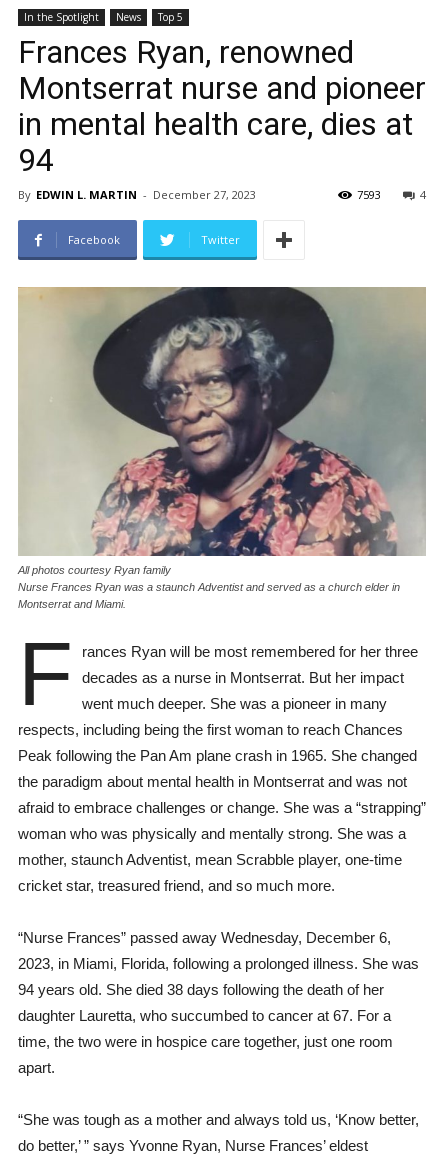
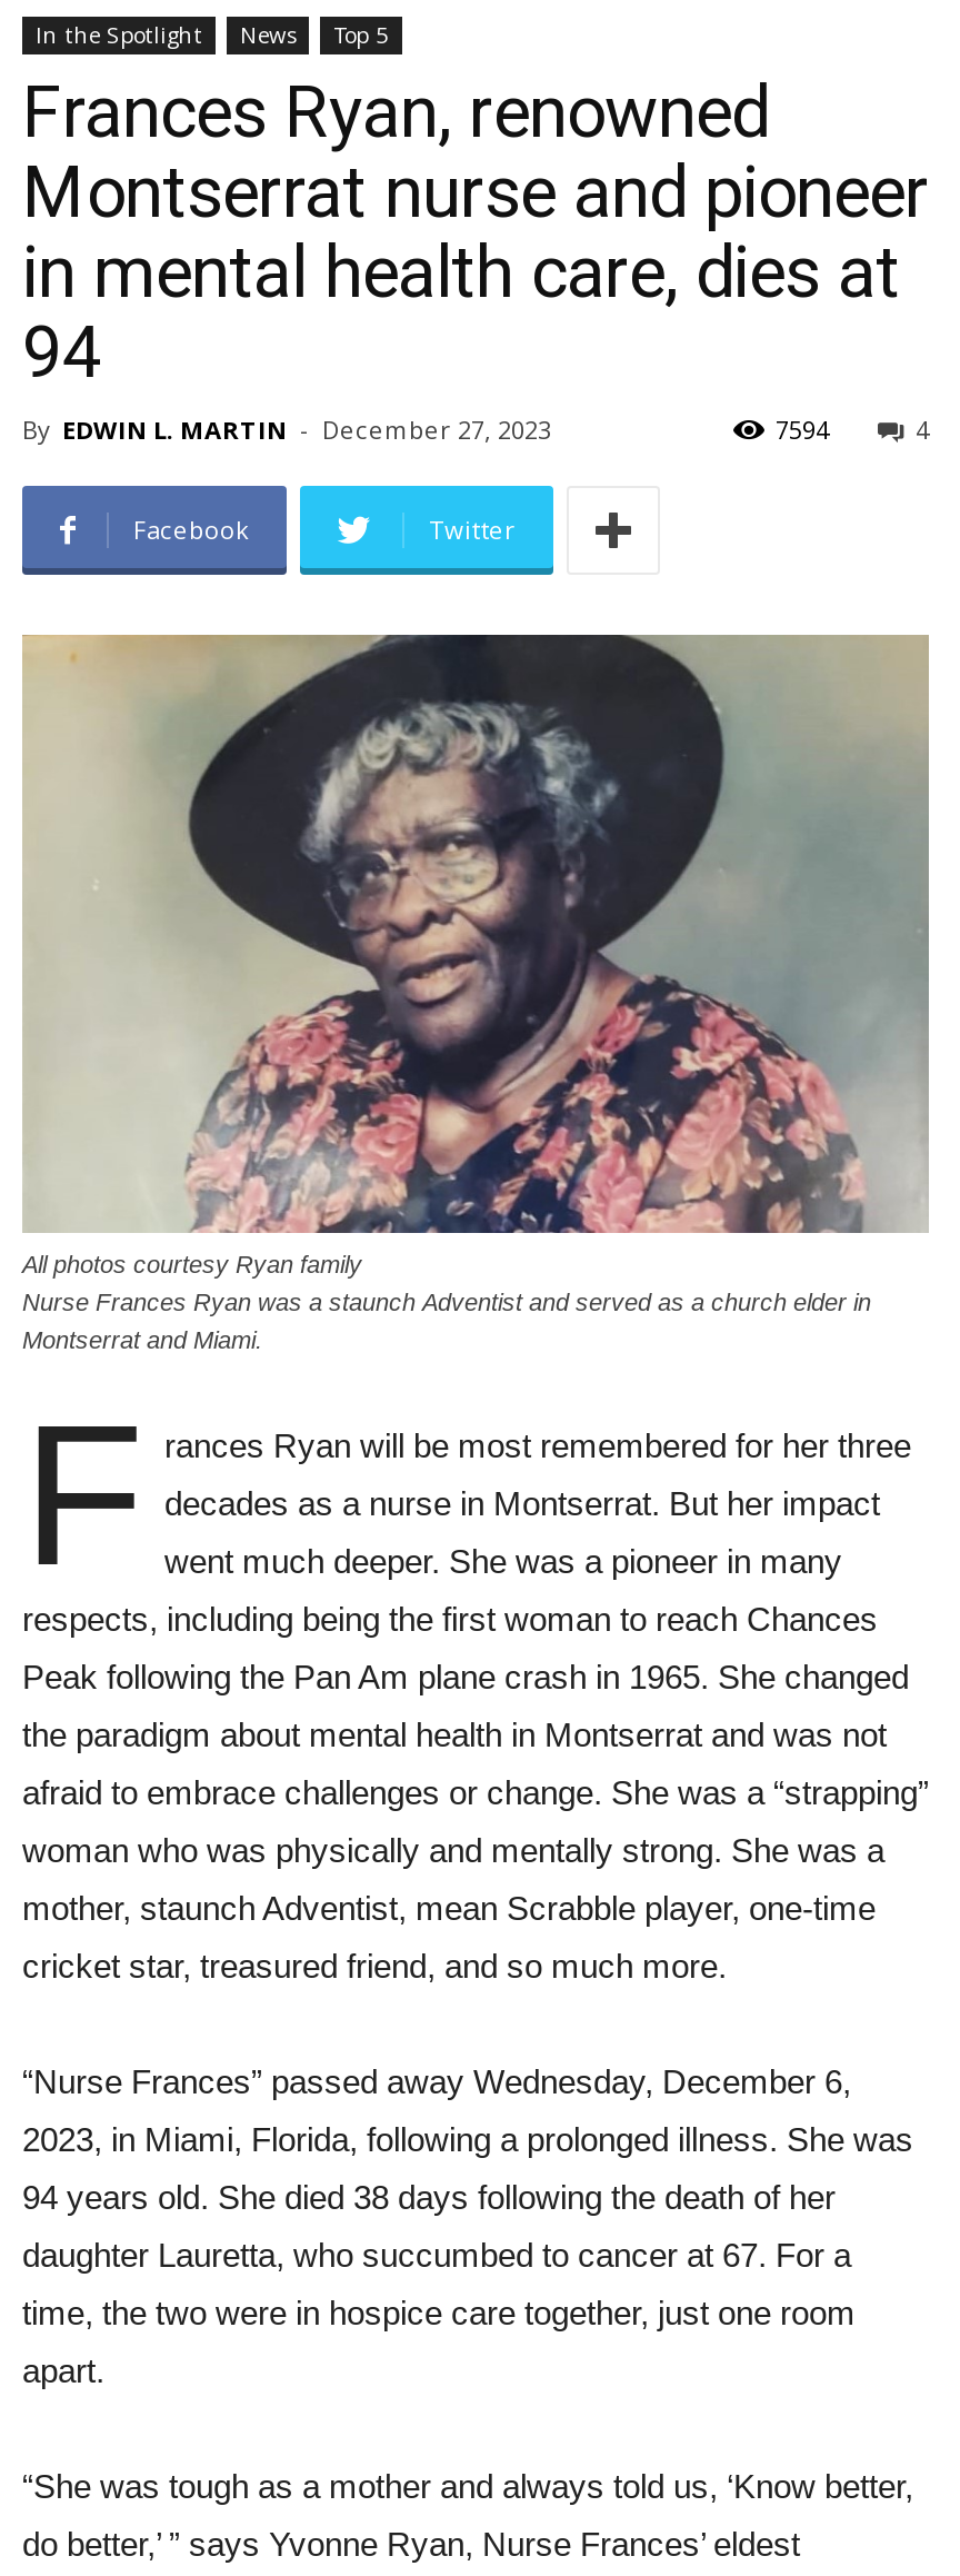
[357,187,381,202] 7593 -> [776,412,829,446] 7594

